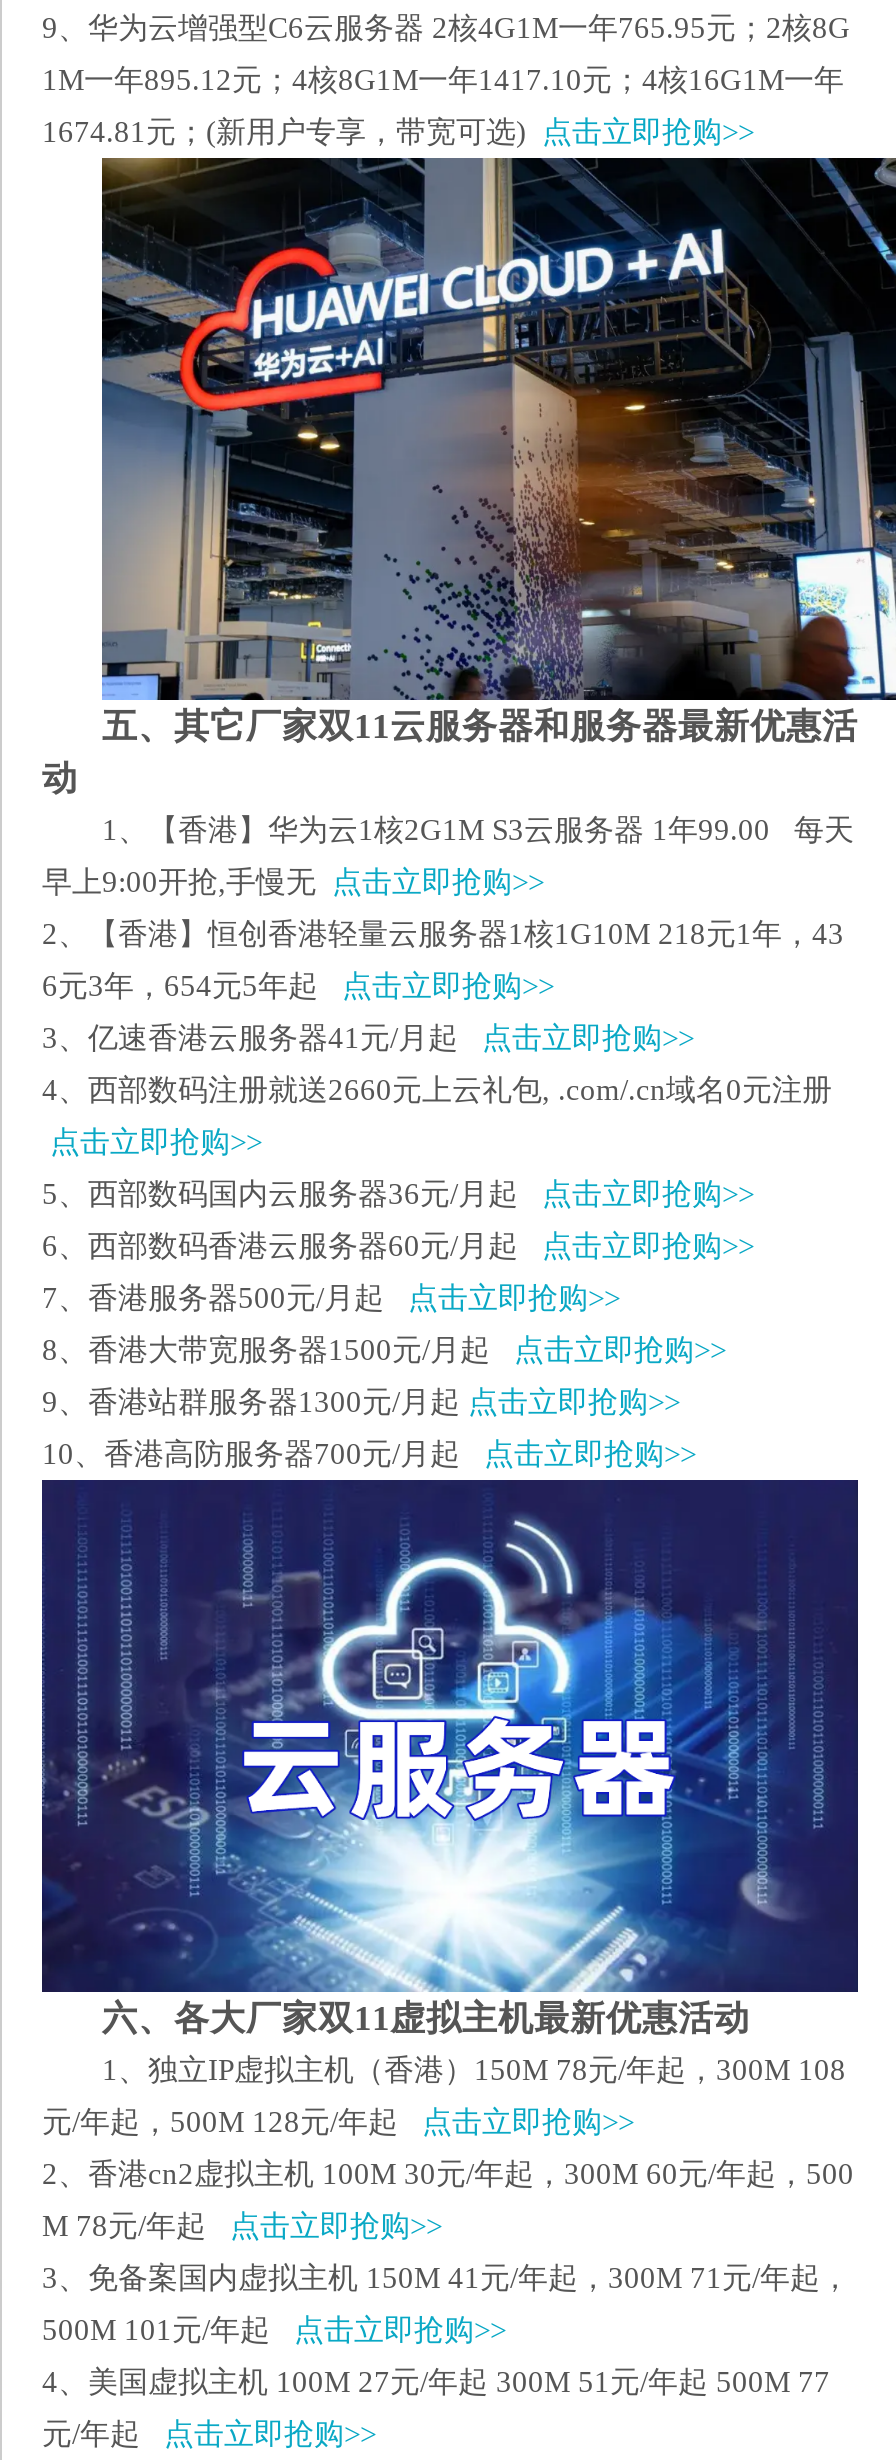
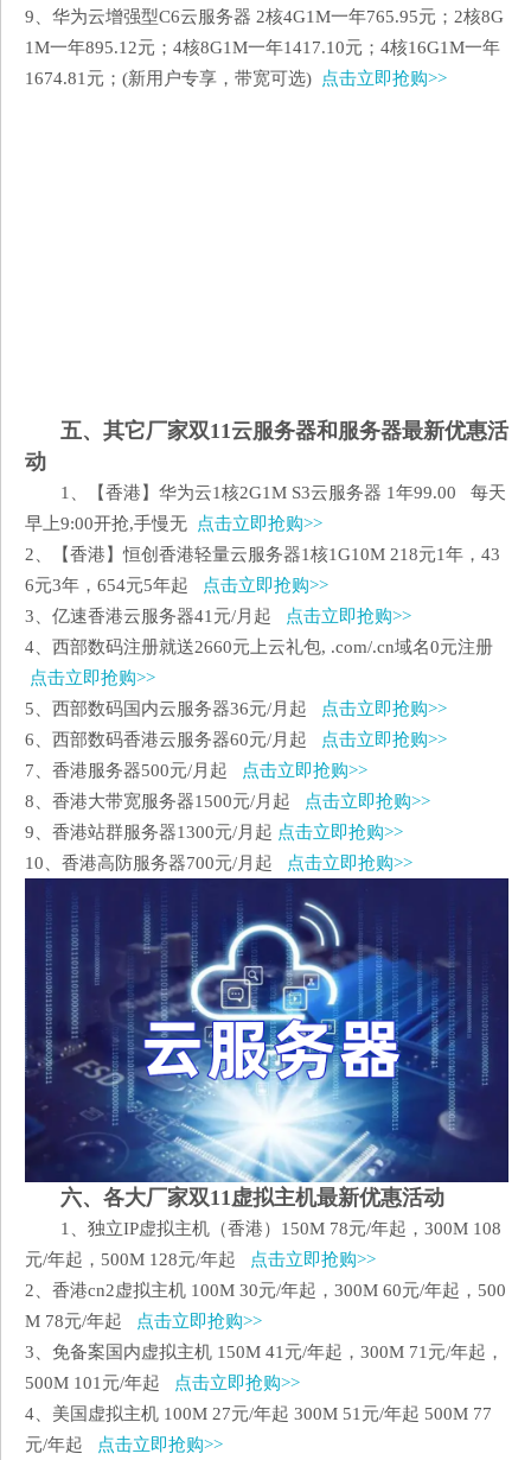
[100,156,890,702] [image] -> none

